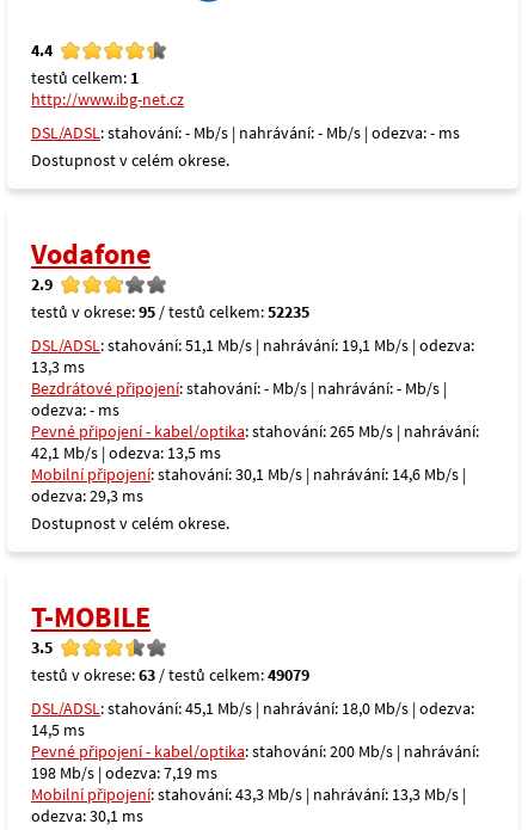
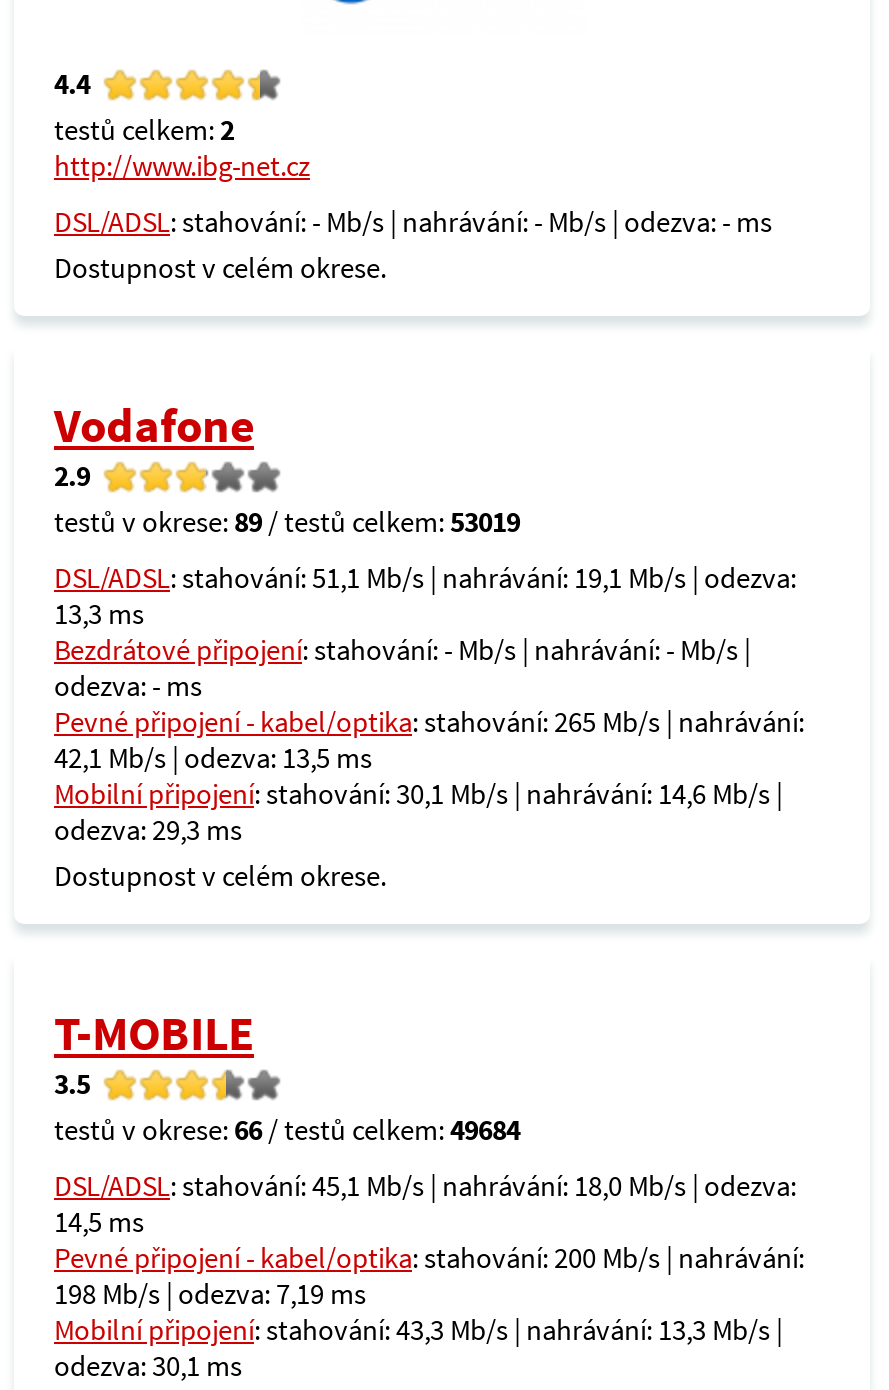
[31,67,139,88] testů celkem: 1 -> [54,112,234,148] testů celkem: 2
[31,301,309,322] testů v okrese: 95 / testů celkem: 52235 -> [54,504,520,540] testů v okrese: 89 / testů celkem: 53019
[31,664,309,685] testů v okrese: 63 / testů celkem: 49079 -> [54,1112,520,1148] testů v okrese: 66 / testů celkem: 49684

